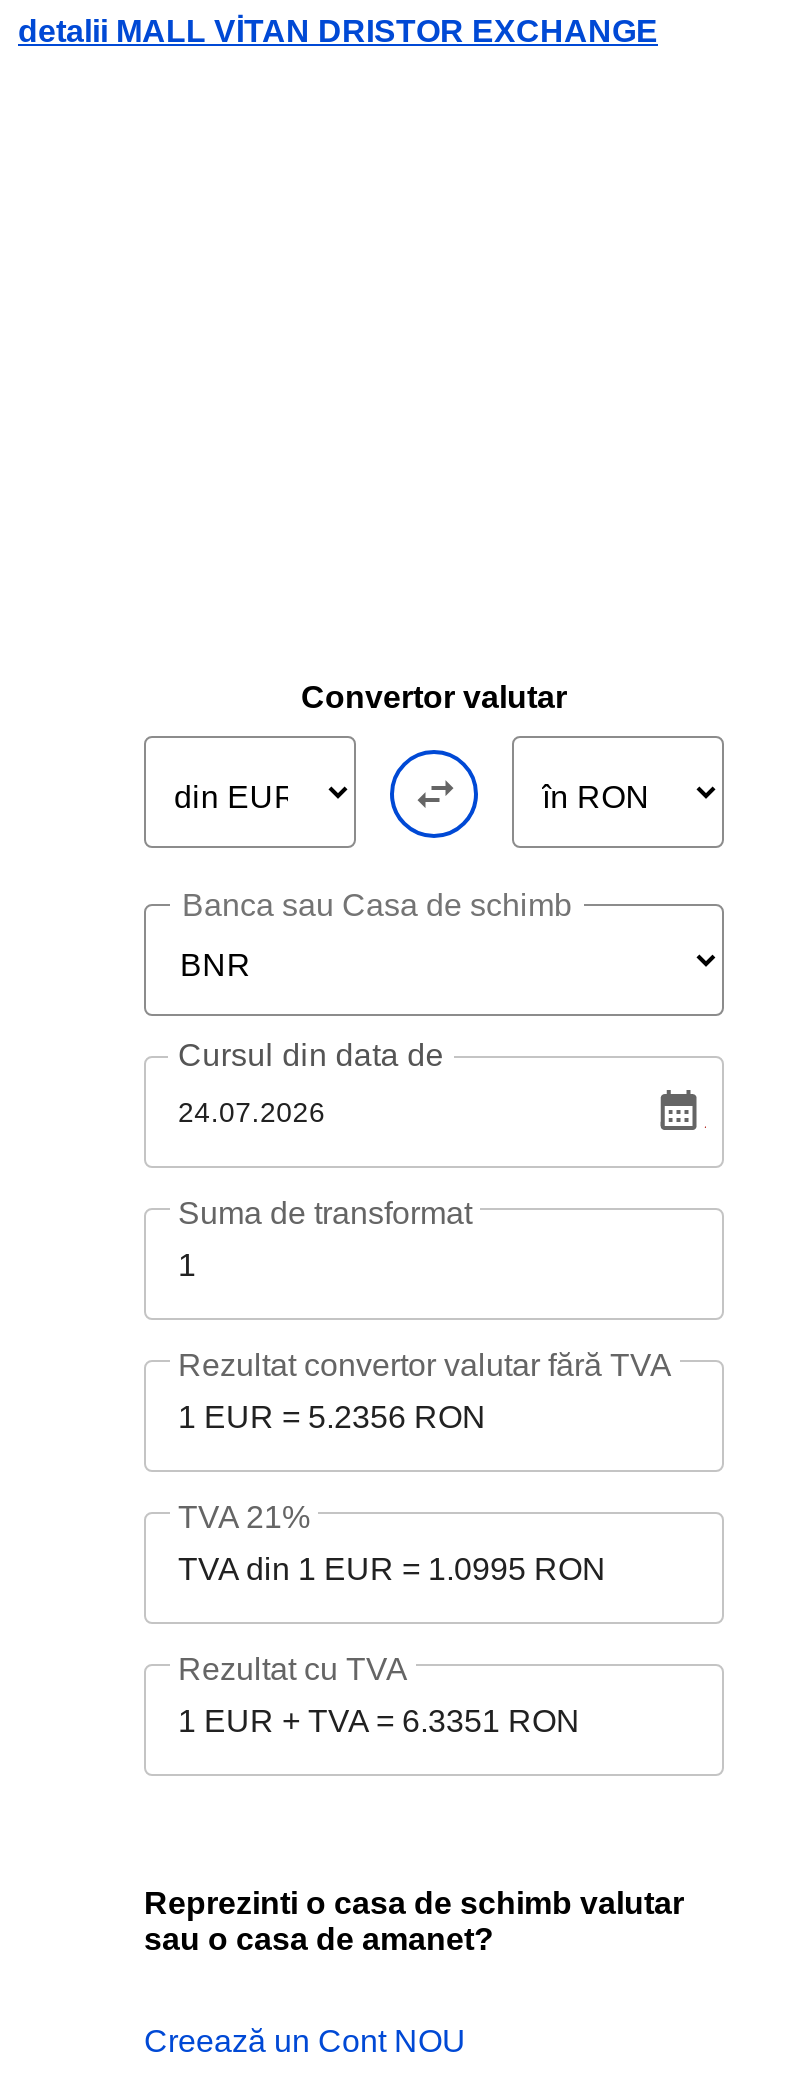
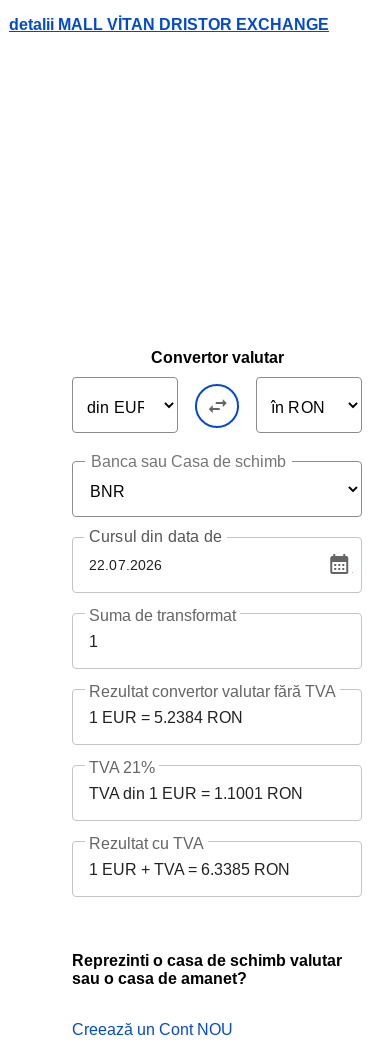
[178,1096,325,1128] 24.07.2026 -> [89,557,163,573] 22.07.2026
[178,1400,486,1434] 1 EUR = 5.2356 RON -> [89,709,243,726] 1 EUR = 5.2384 RON
[178,1552,606,1586] TVA din 1 EUR = 1.0995 RON -> [89,785,303,802] TVA din 1 EUR = 1.1001 RON
[178,1704,580,1738] 1 EUR + TVA = 6.3351 RON -> [89,861,290,878] 1 EUR + TVA = 6.3385 RON

